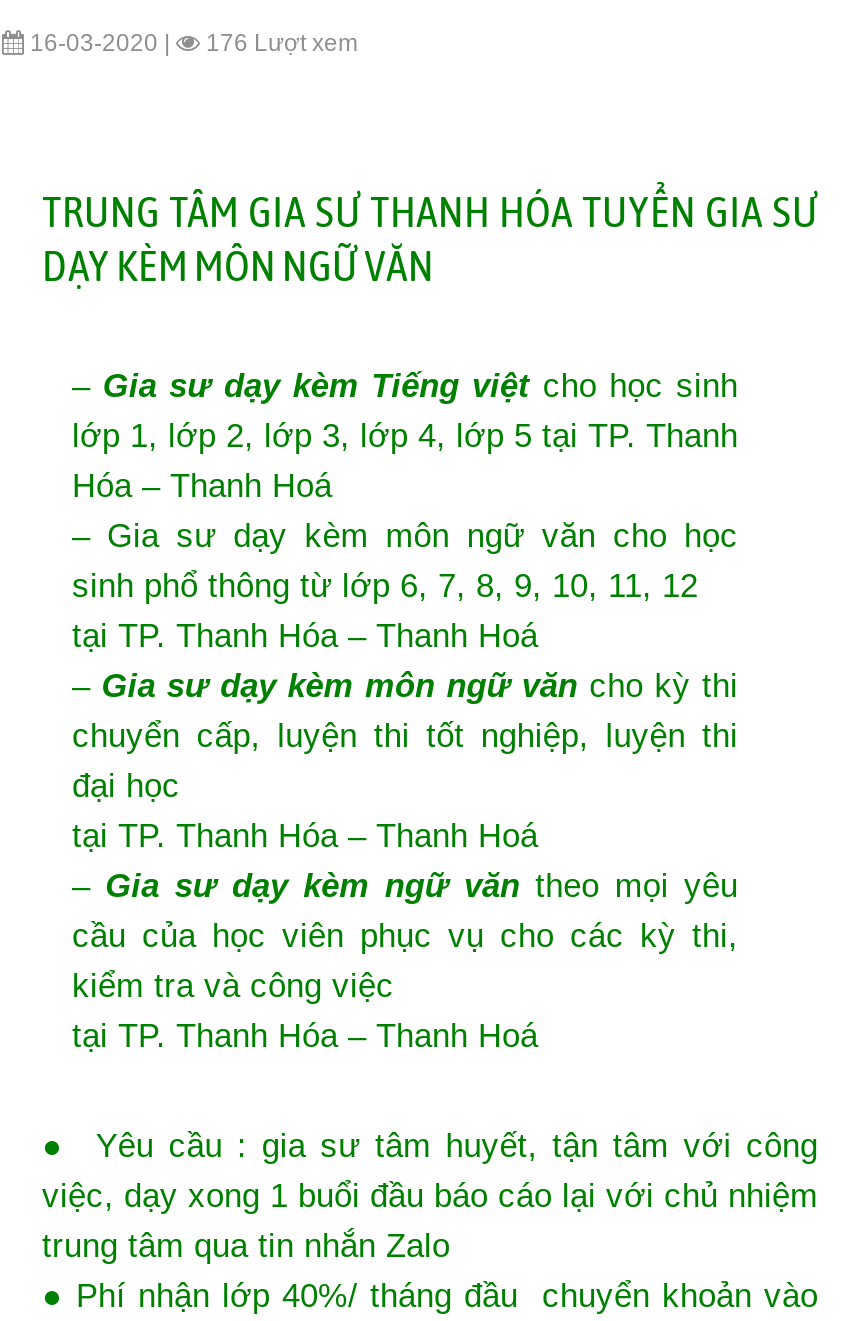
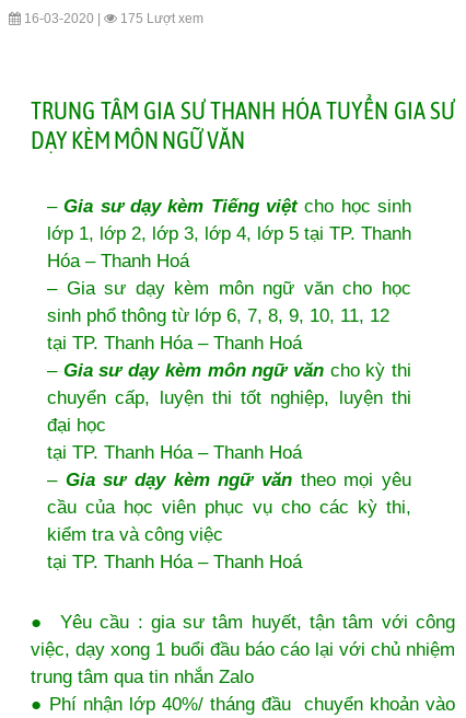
[200,29,358,57] 176 Lượt xem -> [117,11,203,26] 175 Lượt xem

